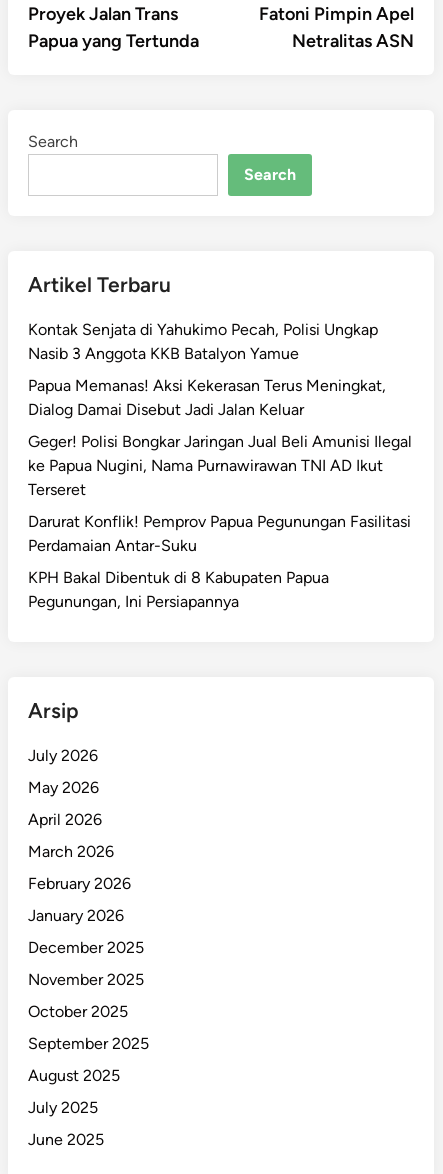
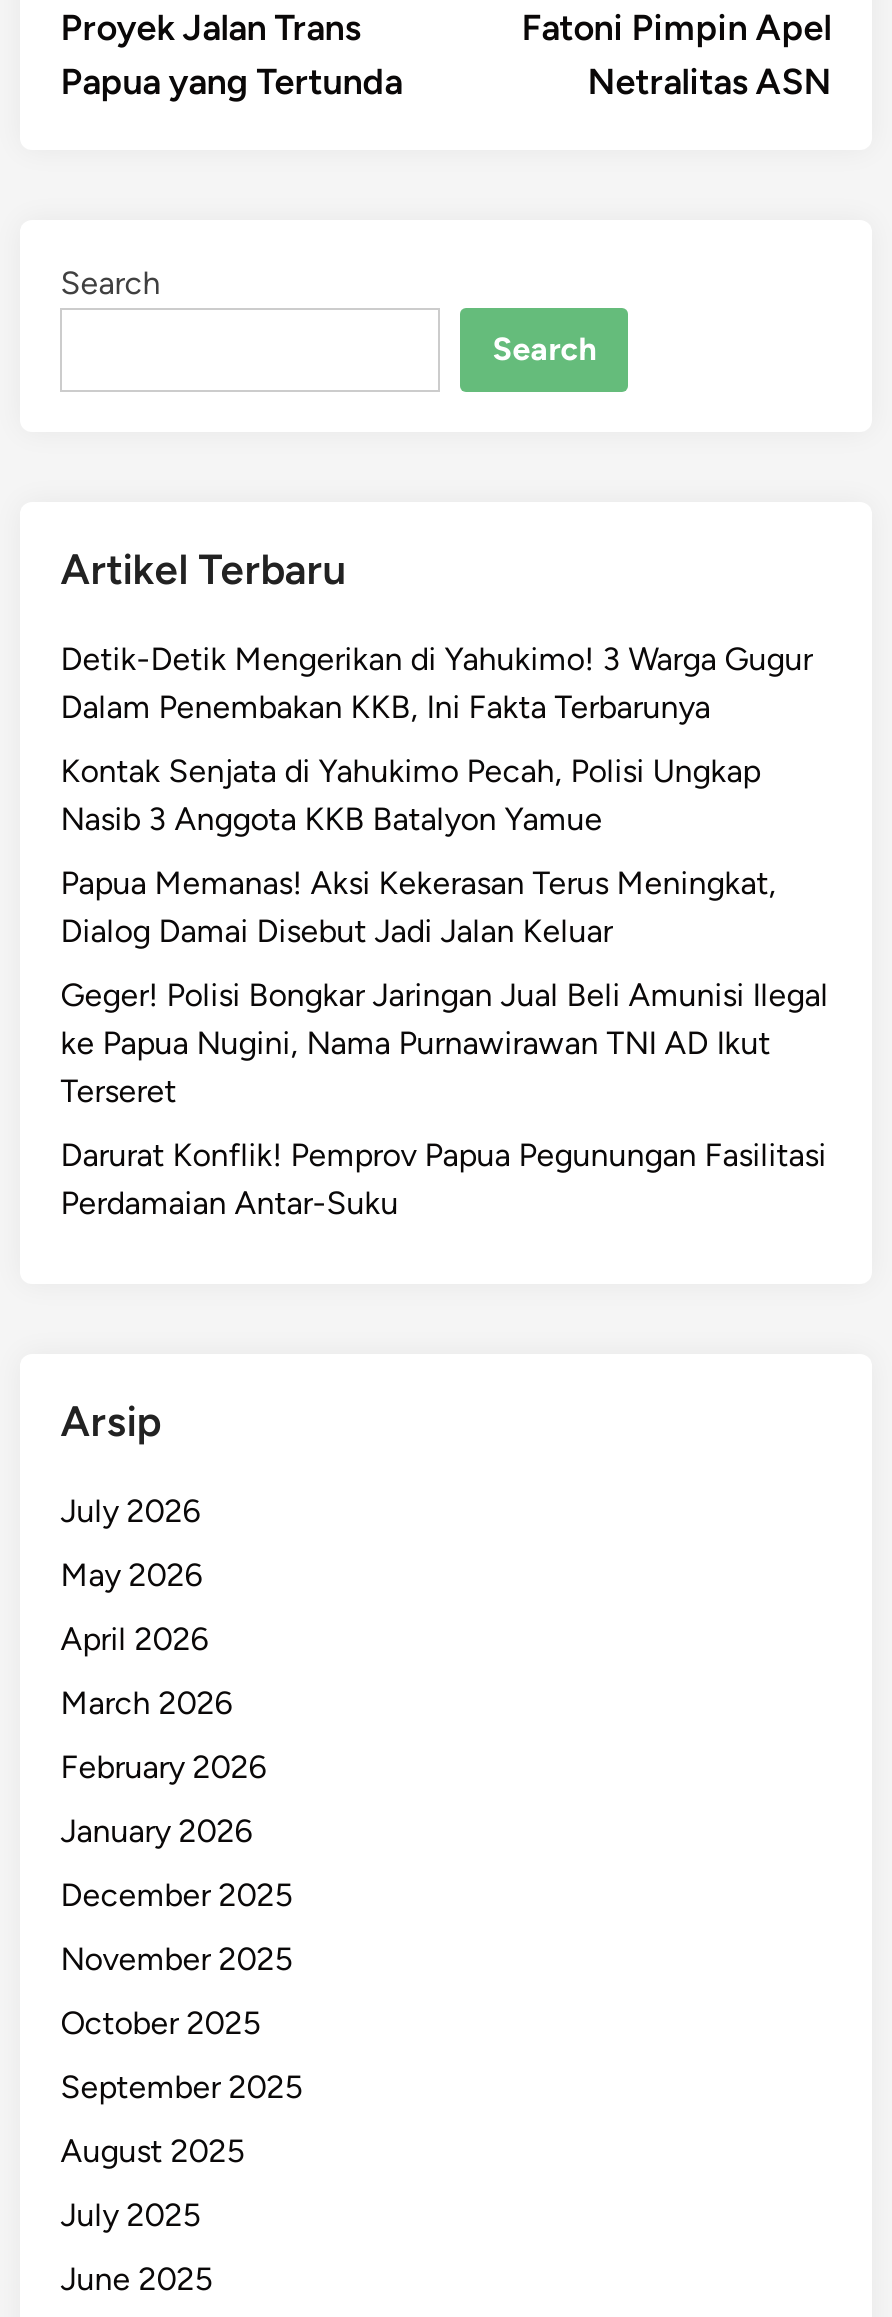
none -> [60,641,812,727] Detik-Detik Mengerikan di Yahukimo! 3 Warga Gugur | Dalam Penembakan KKB, Ini Fakta Terbarunya
moved [28,320,412,555] -> [60,753,828,1223]: Kontak Senjata di Yahukimo Pecah, Polisi Ungkap | Nasib 3 Anggota KKB Batalyon Yamue | Papua Memanas! Aksi Kekerasan Terus Meningkat, | ... | Darurat Konflik! Pemprov Papua Pegunungan Fasilitasi | Perdamaian Antar-Suku
[28,568,329,611] KPH Bakal Dibentuk di 8 Kabupaten Papua | Pegunungan, Ini Persiapannya -> none

